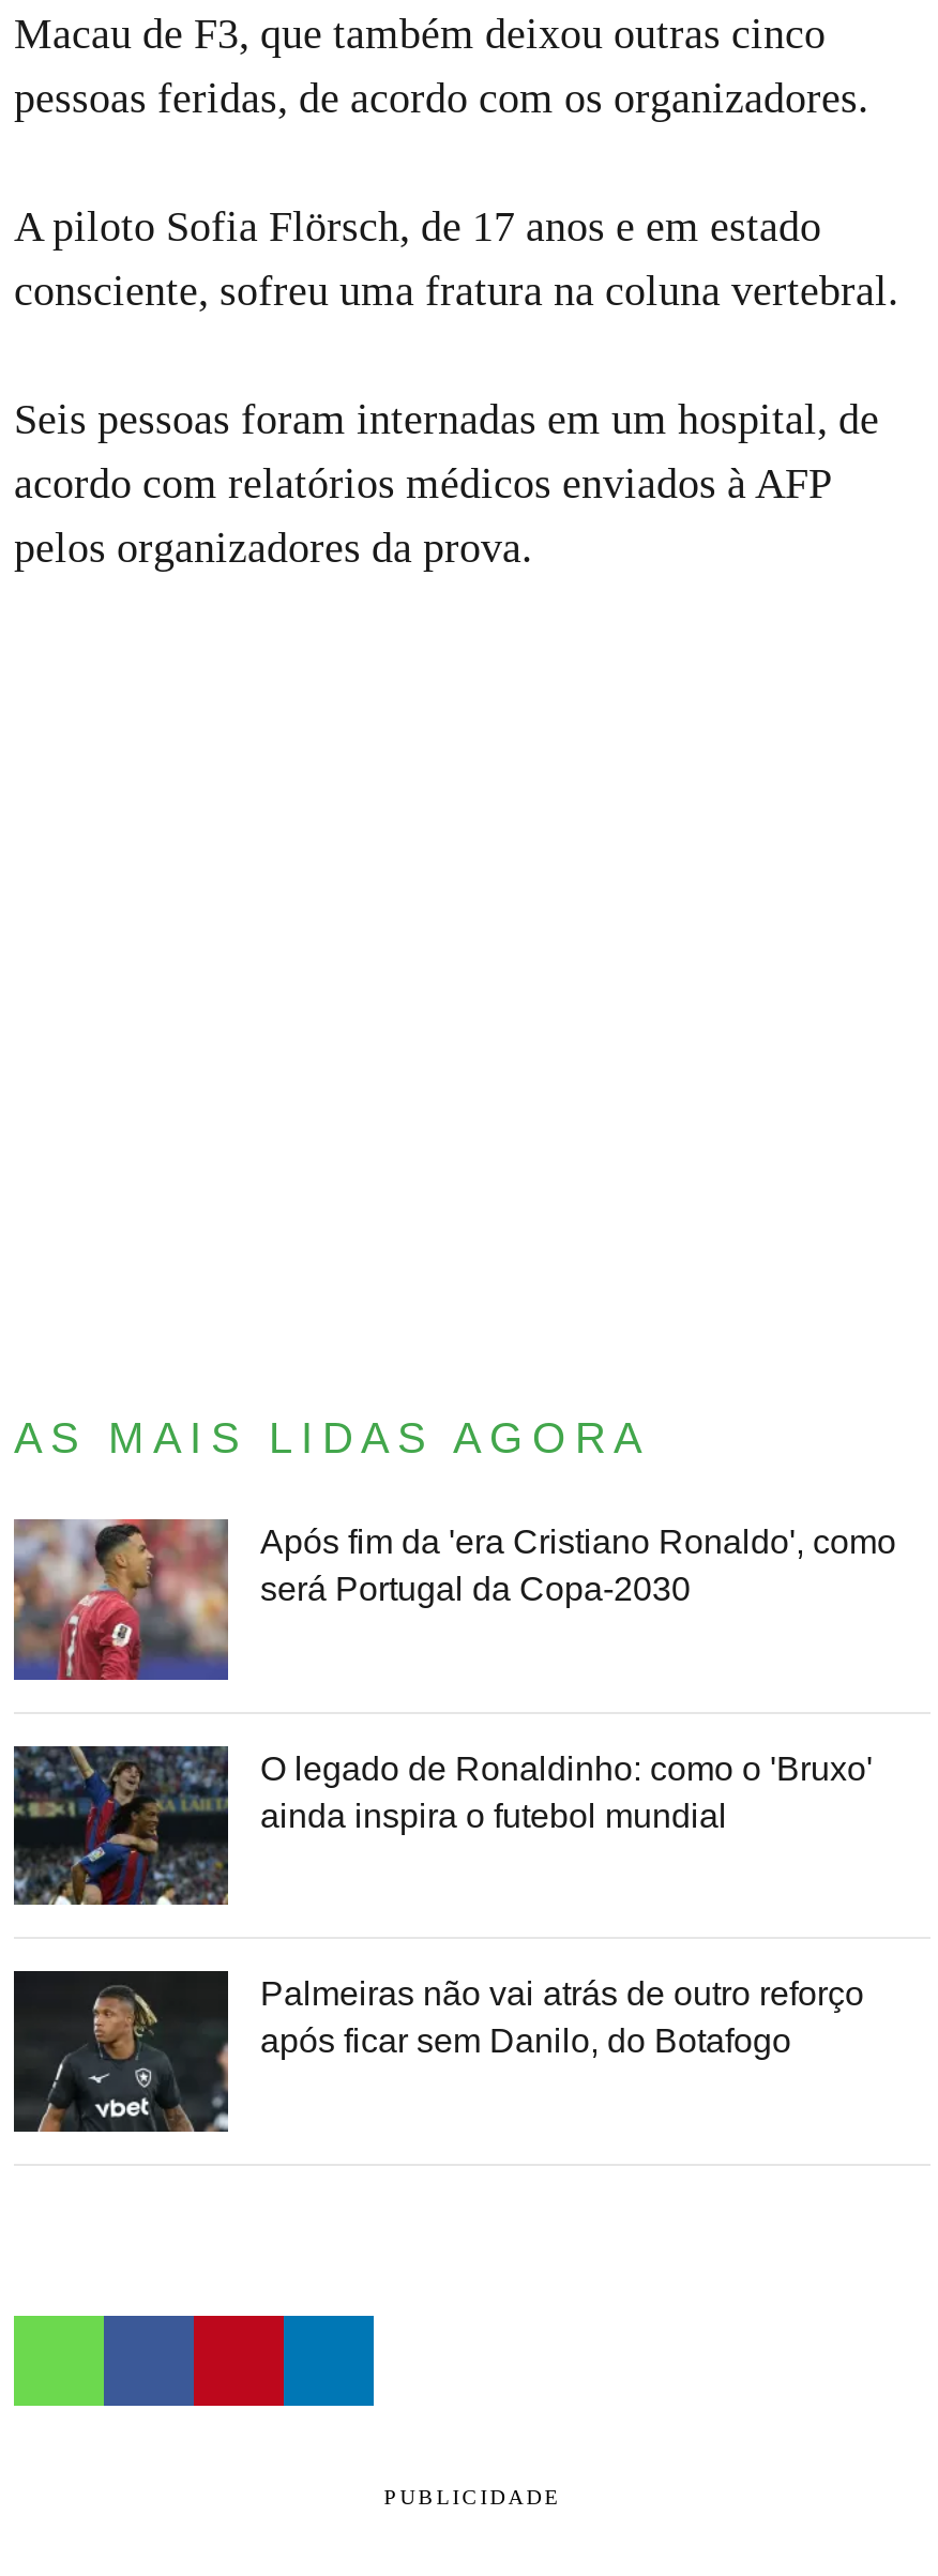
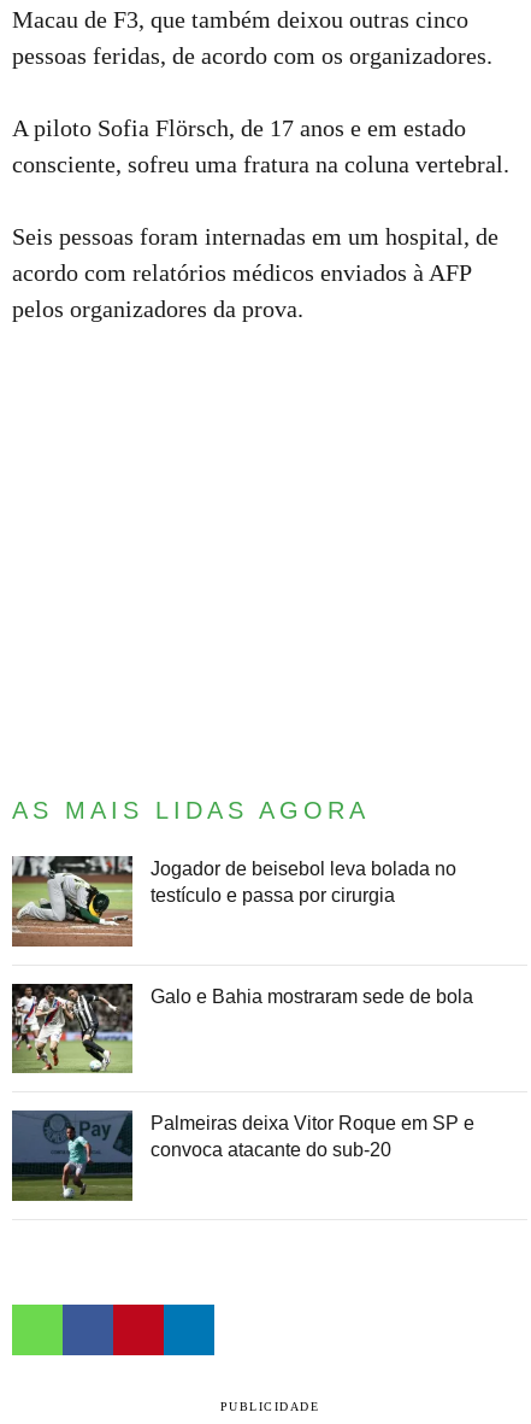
[14,1517,896,1682] [image] | Após fim da 'era Cristiano Ronaldo', como | será Portugal da Copa-2030 -> [11,855,456,947] [image] | Jogador de beisebol leva bolada no | testículo e passa por cirurgia
[12,1744,873,1907] [image] | O legado de Ronaldinho: como o 'Bruxo' | ainda inspira o futebol mundial -> [11,983,473,1074] [image] | Galo e Bahia mostraram sede de bola
[14,1969,864,2132] [image] | Palmeiras não vai atrás de outro reforço | após ficar sem Danilo, do Botafogo -> [12,1109,474,1201] [image] | Palmeiras deixa Vitor Roque em SP e | convoca atacante do sub-20

